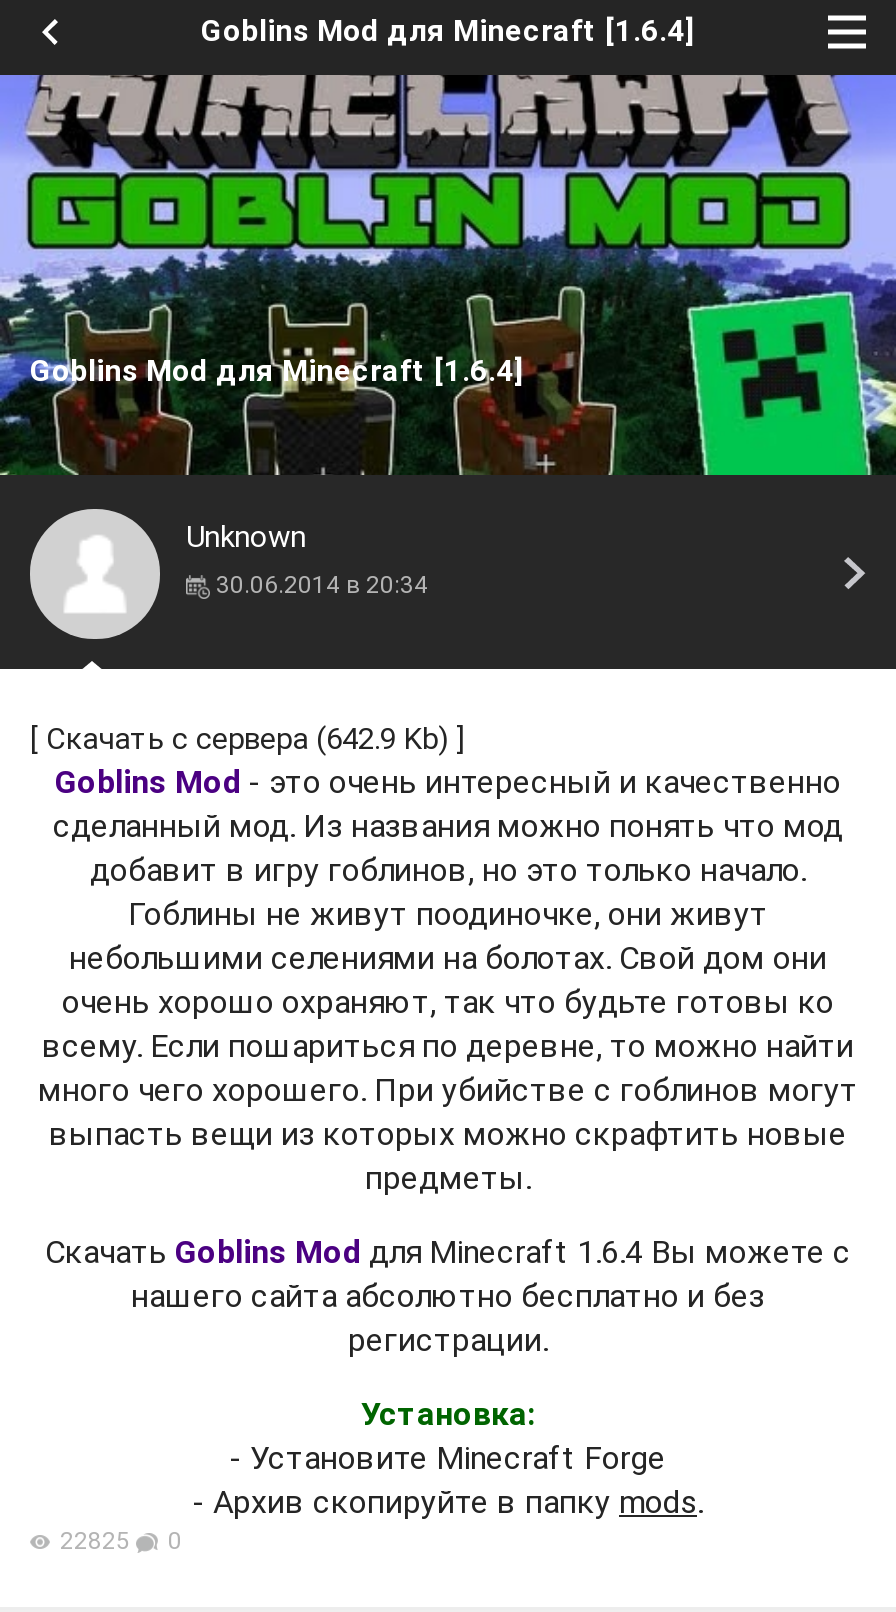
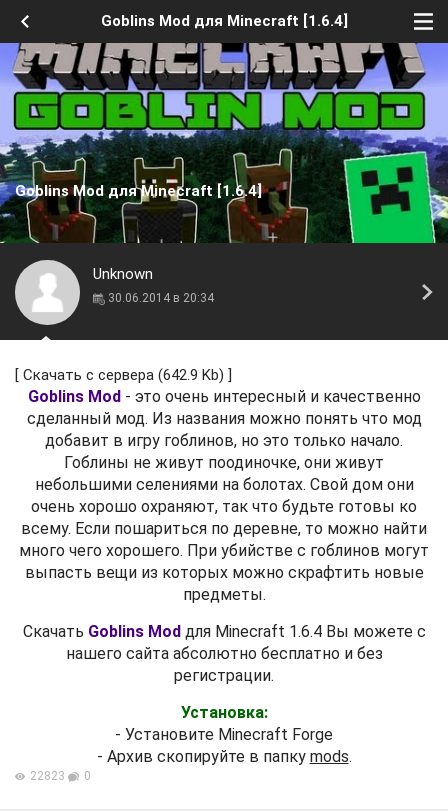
[60,1527,182,1555] 22825 0 -> [30,769,91,783] 22823 0

